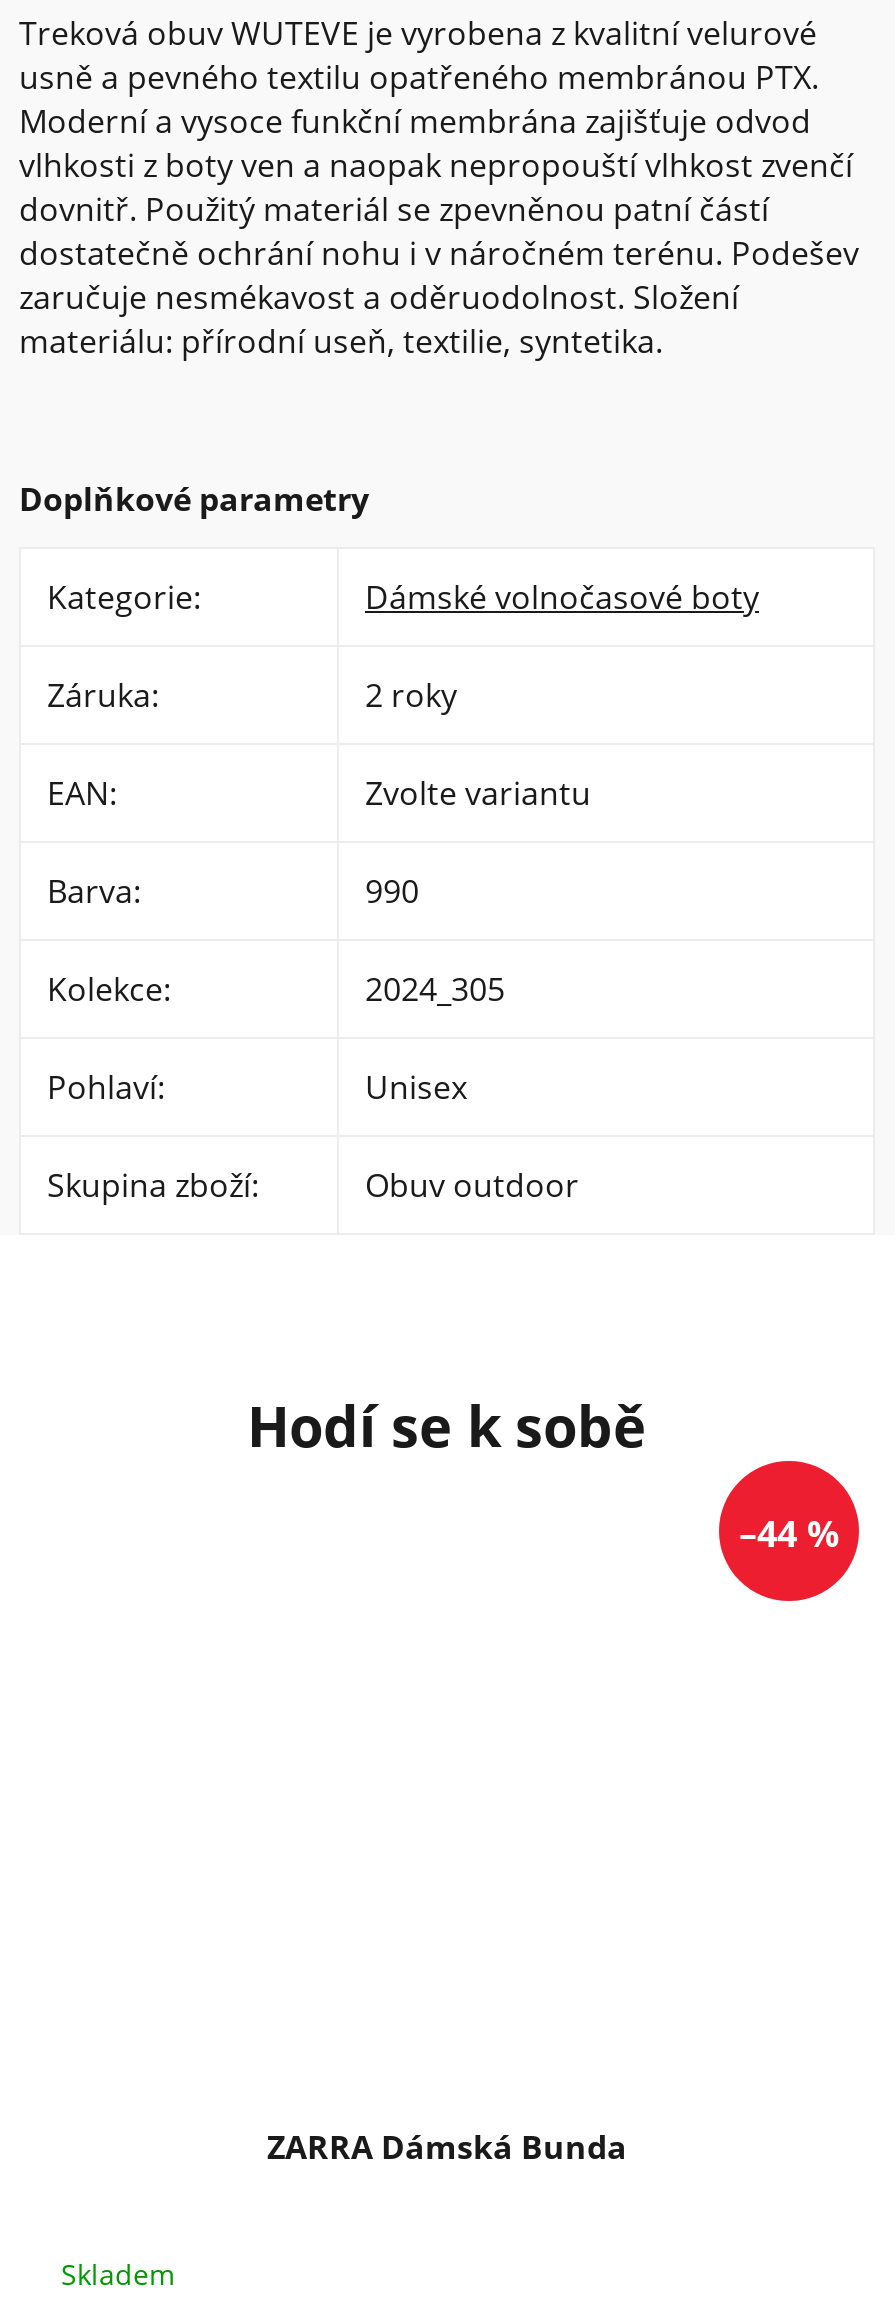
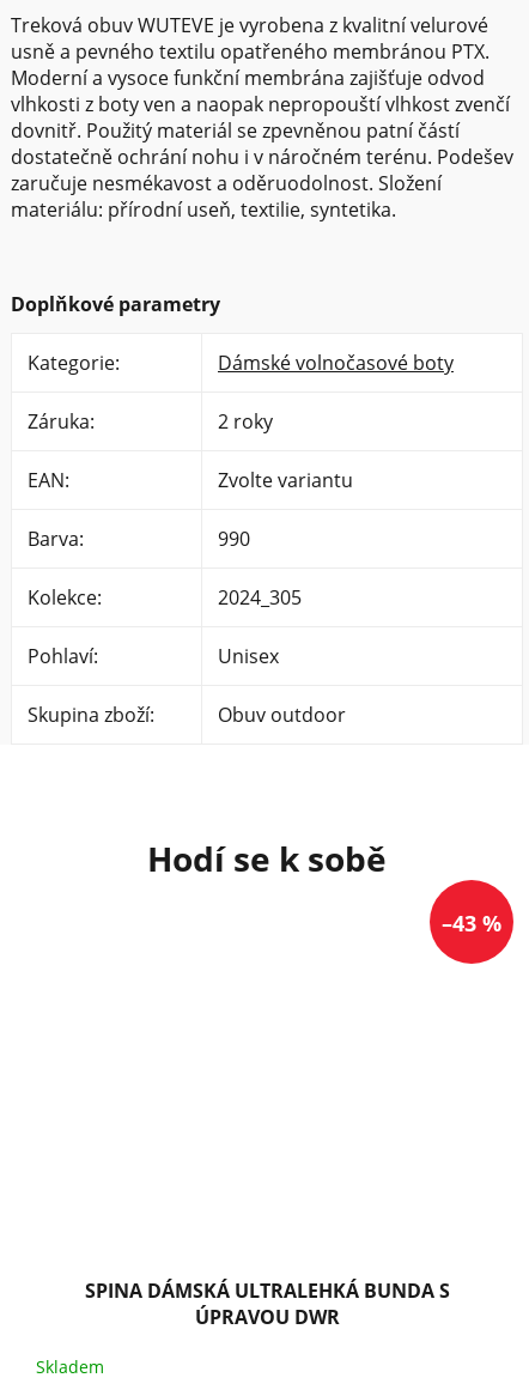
[739,1510,839,1558] –44 % -> [442,909,501,938] –43 %
[267,2124,627,2168] ZARRA Dámská Bunda -> [84,1277,449,1330] SPINA DÁMSKÁ ULTRALEHKÁ BUNDA S | ÚPRAVOU DWR

